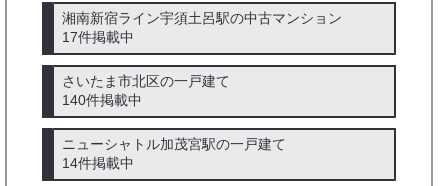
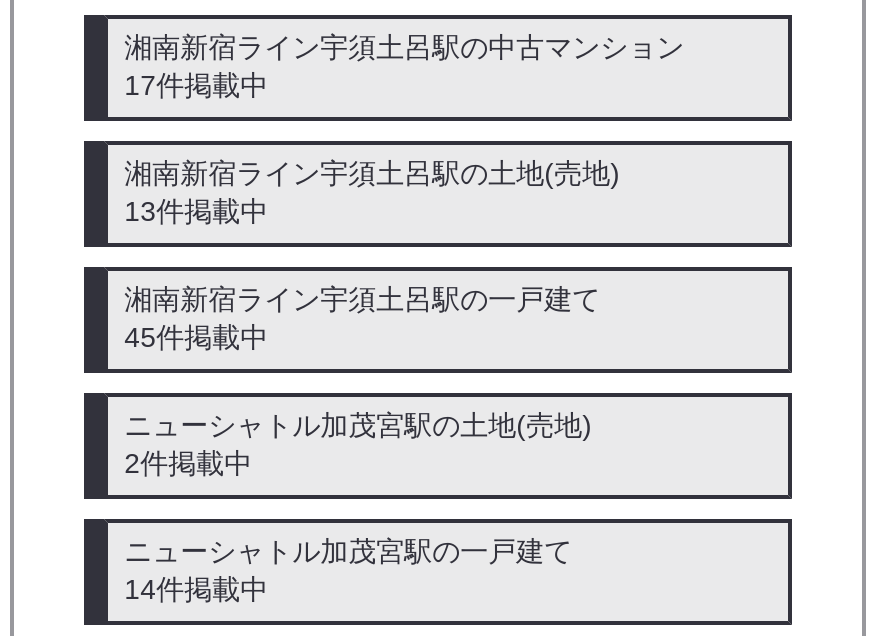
[62,73,230,108] さいたま市北区の一戸建て | 140件掲載中 -> [125,158,621,480] 湘南新宿ライン宇須土呂駅の土地(売地) | 13件掲載中 | 湘南新宿ライン宇須土呂駅の一戸建て | 45件掲載中 | ニューシャトル加茂宮駅の土地(売地) | 2件掲載中

